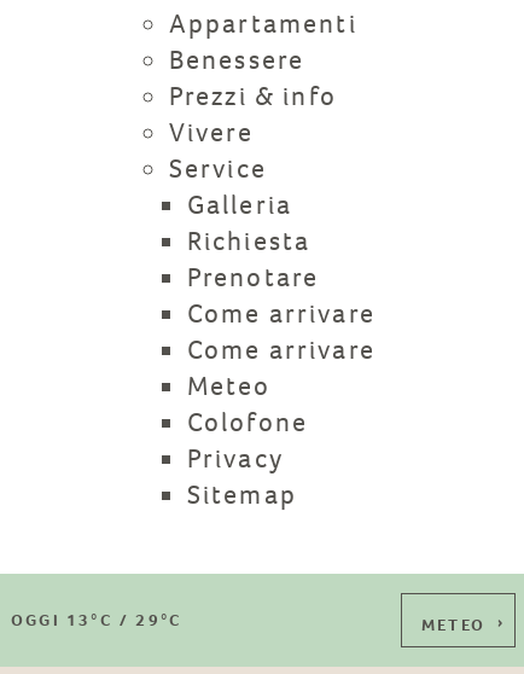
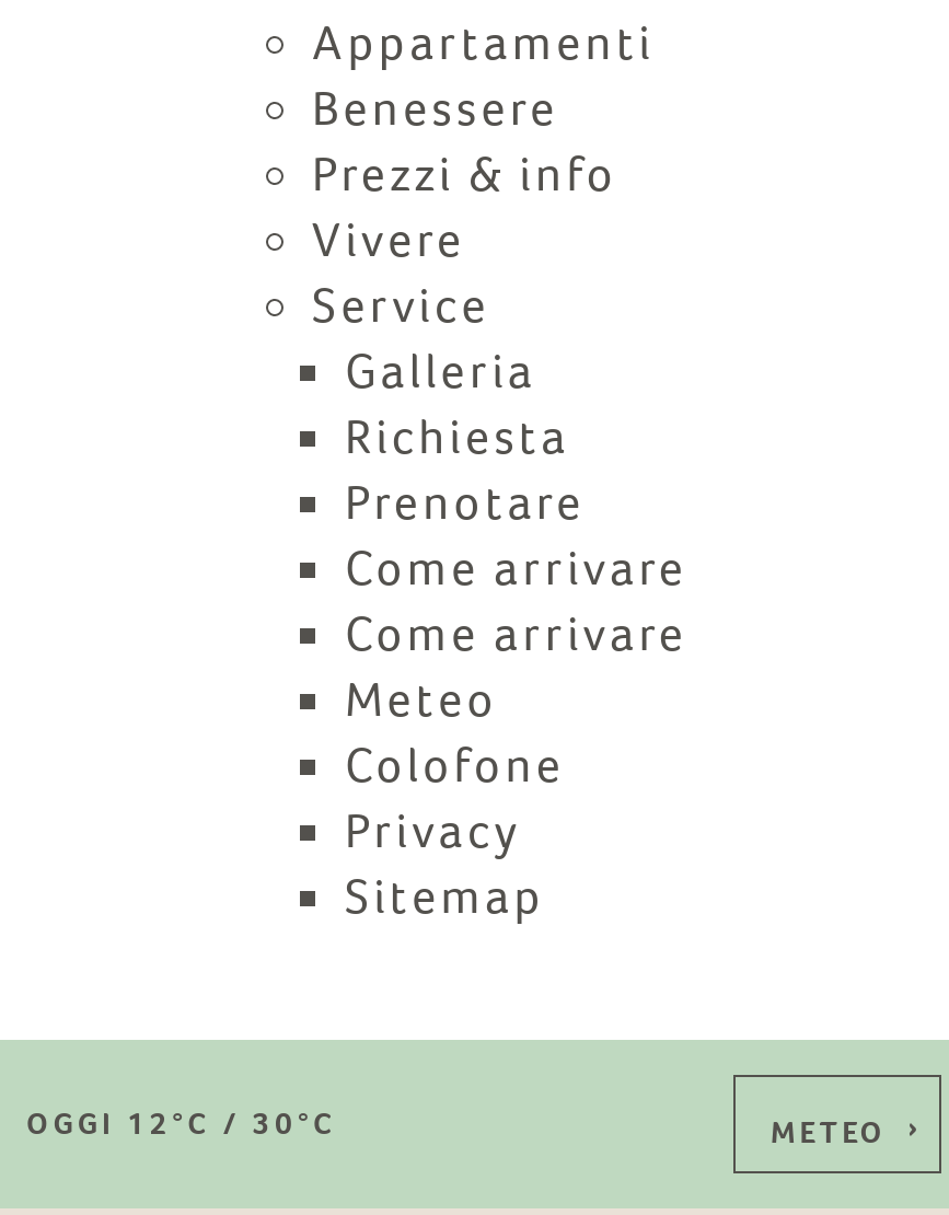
[11,609,183,632] OGGI 13°C / 29°C -> [26,1103,338,1145] OGGI 12°C / 30°C

